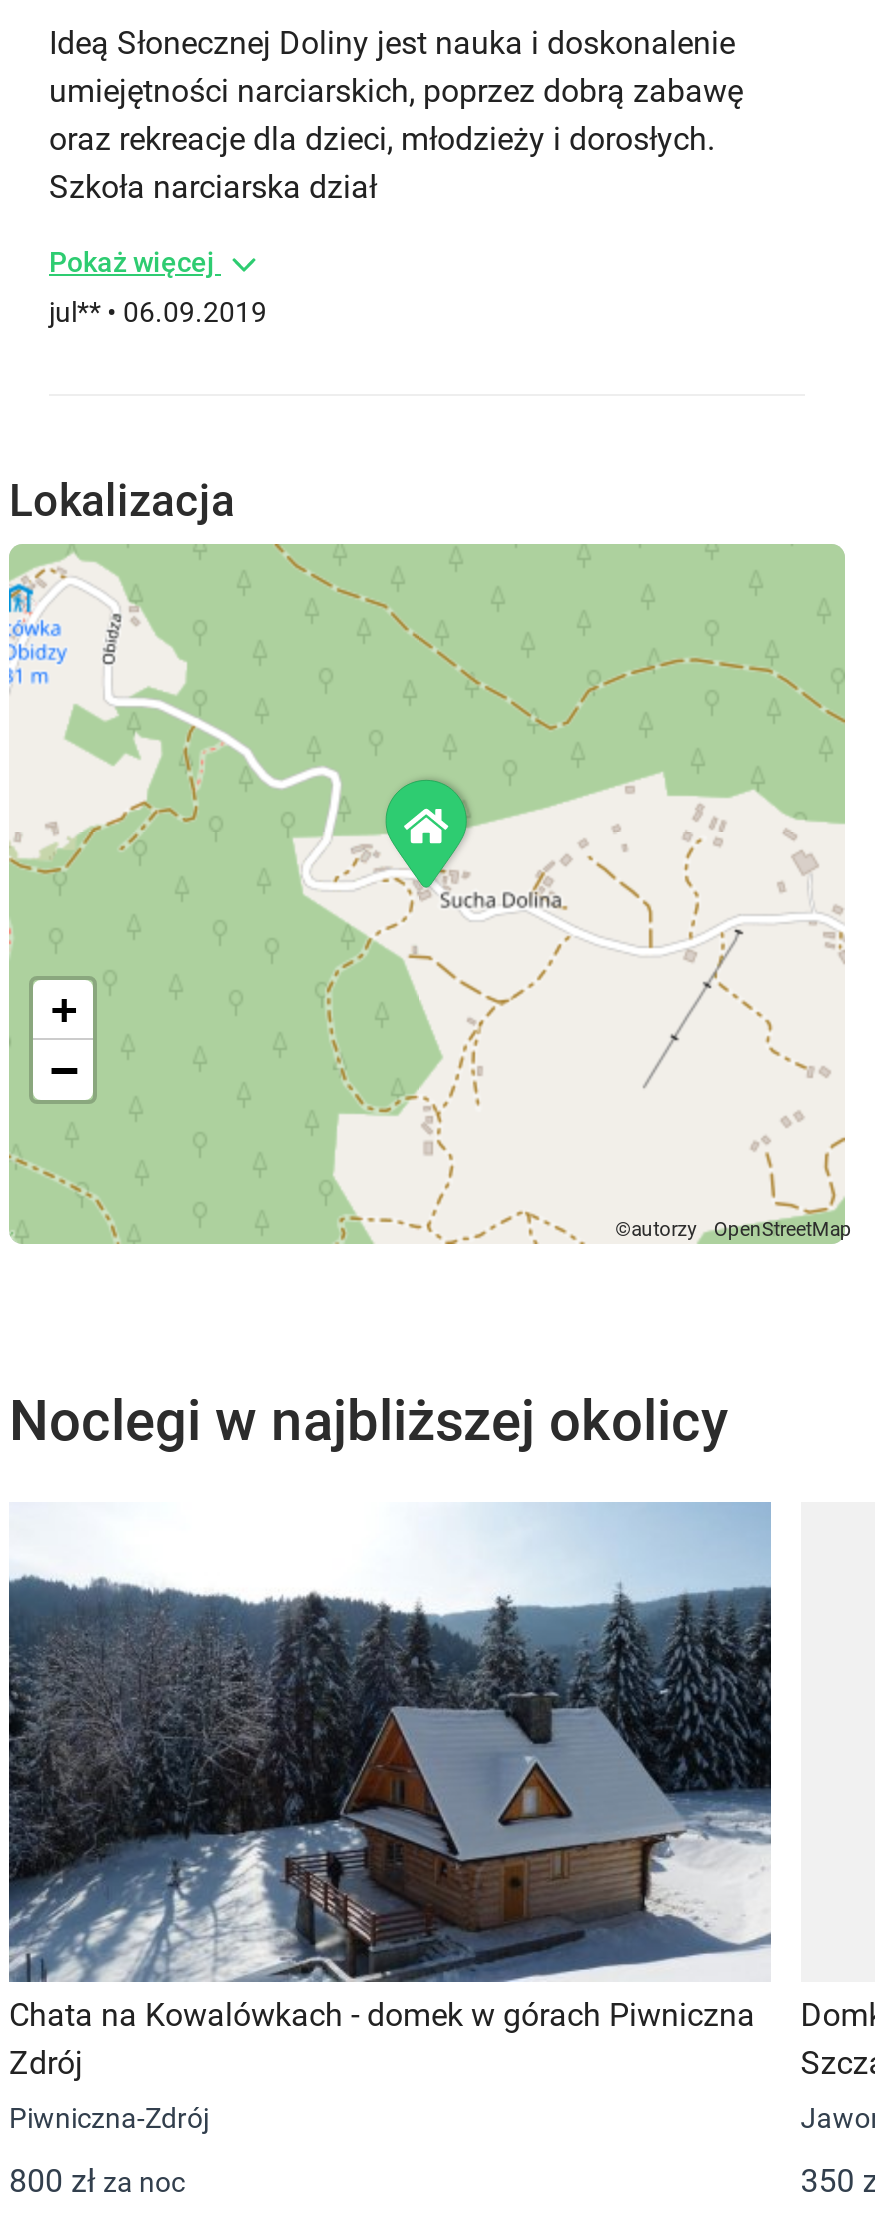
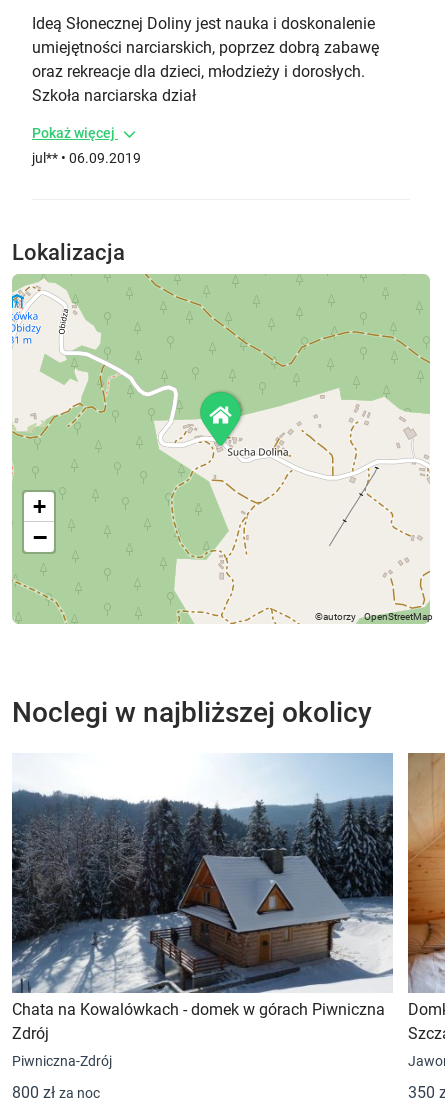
none -> [407,752,442,993] [image]

